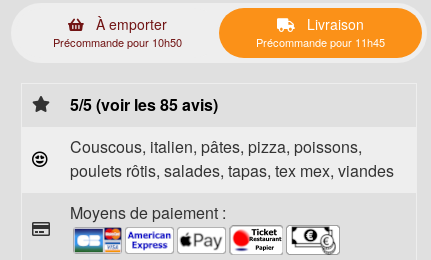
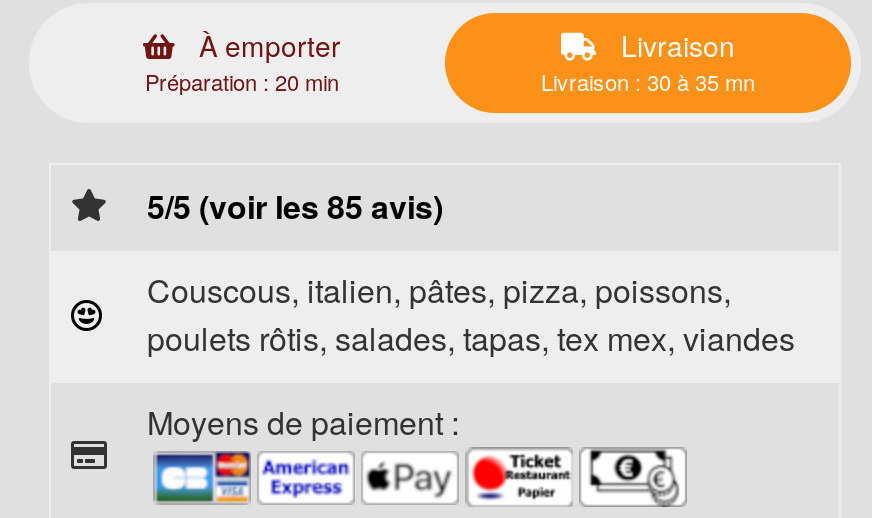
[53,34,182,50] Précommande pour 10h50 -> [145,65,339,97] Préparation : 20 min
[256,34,385,50] Précommande pour 11h45 -> [541,65,755,97] Livraison : 30 à 35 mn

